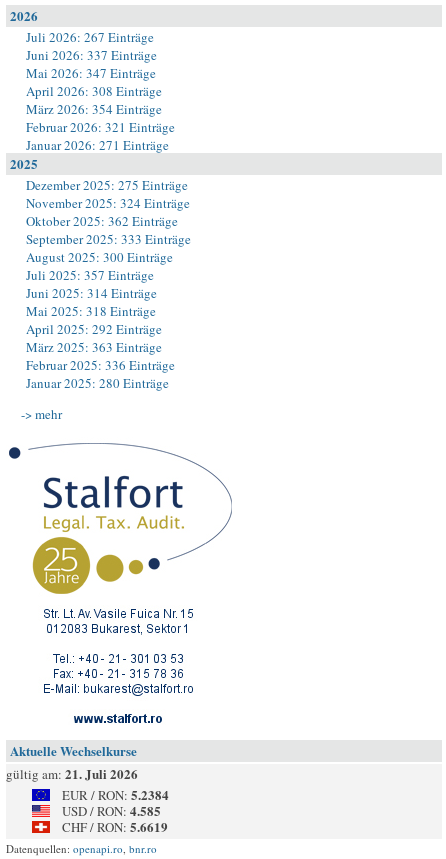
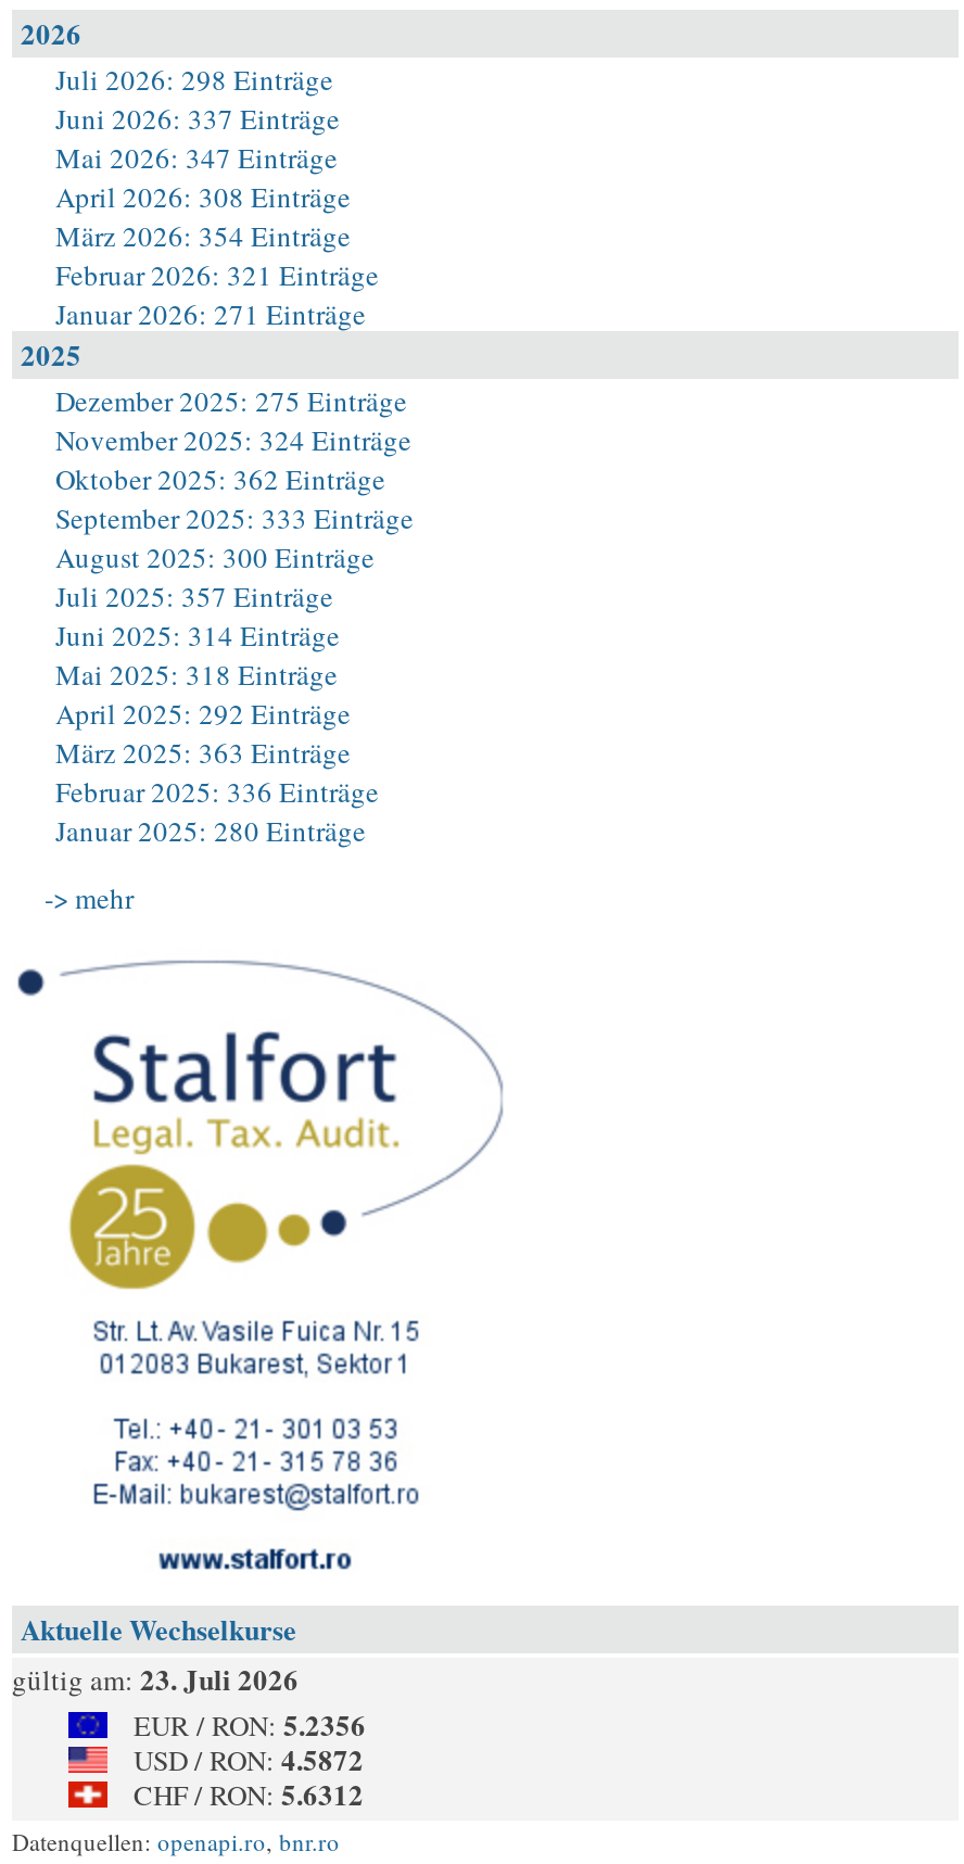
[26,28,154,46] Juli 2026: 267 Einträge -> [55,60,333,99] Juli 2026: 298 Einträge
[6,764,138,783] gültig am: 21. Juli 2026 -> [12,1658,299,1699] gültig am: 23. Juli 2026
[62,785,169,804] EUR / RON: 5.2384 -> [134,1703,366,1745] EUR / RON: 5.2356
[62,801,161,820] USD / RON: 4.585 -> [134,1738,364,1779] USD / RON: 4.5872
[62,817,168,836] CHF / RON: 5.6619 -> [134,1773,364,1814] CHF / RON: 5.6312

